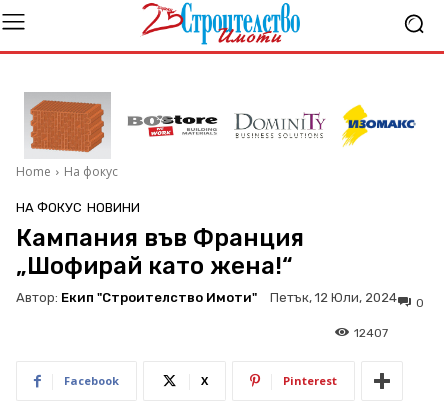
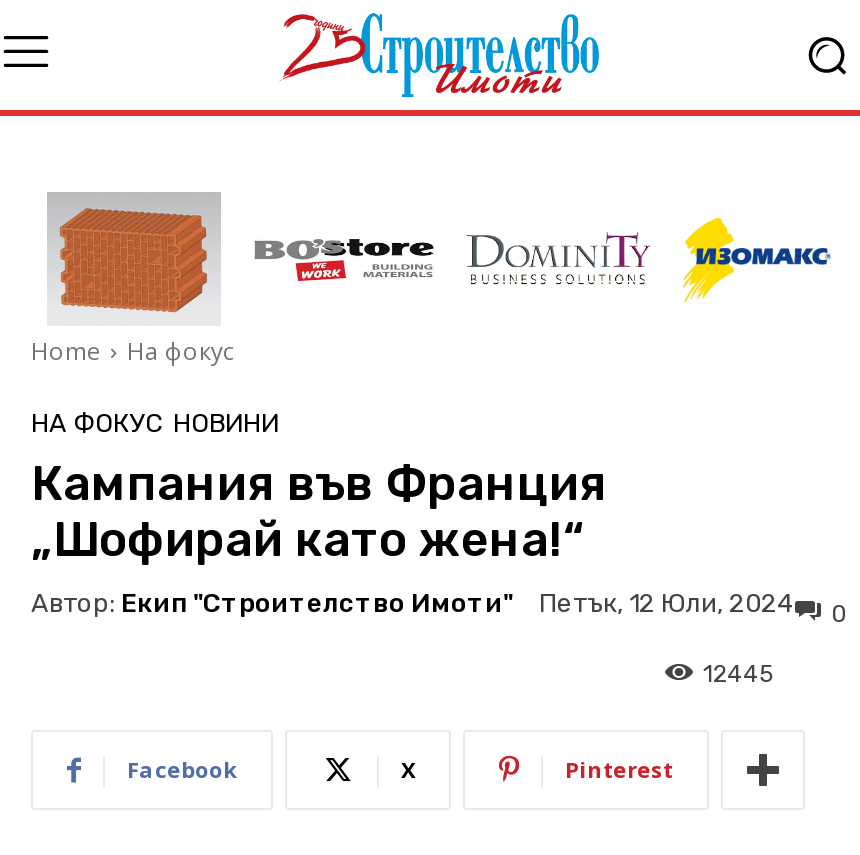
[354,326,388,340] 12407 -> [703,660,775,688] 12445

